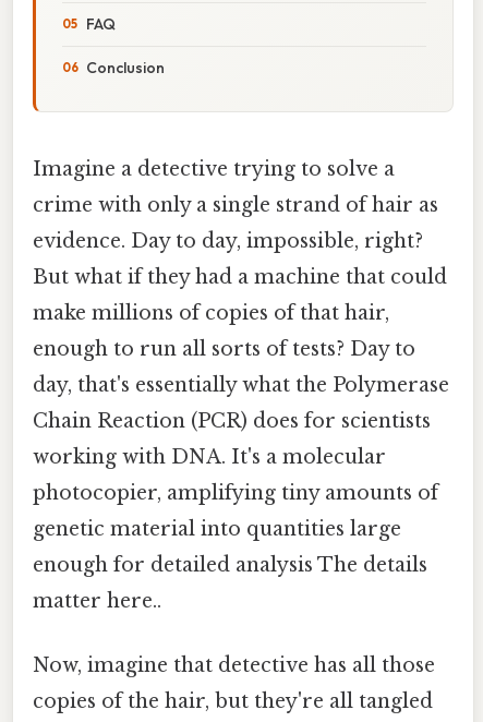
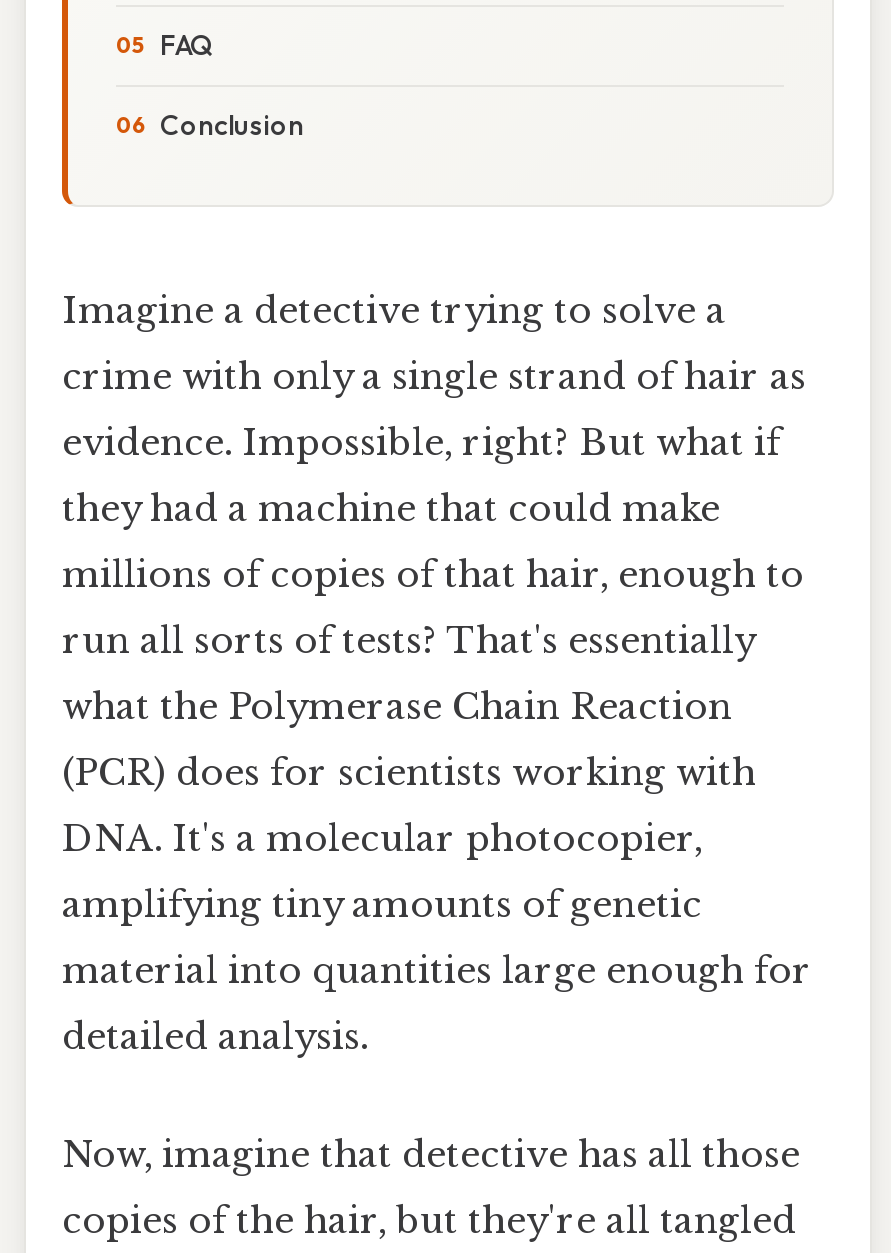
[33,229,449,613] evidence. Day to day, impossible, right? | But what if they had a machine that could | make millions of copies of that hair, | enough to run all sorts of tests? Day to | day, that's essentially what the Polymerase | Chain Reaction (PCR) does for scientists | working with DNA. It's a molecular | photocopier, amplifying tiny amounts of | genetic material into quantities large | enough for detailed analysis The details | matter here.. -> [62,421,812,1059] evidence. Impossible, right? But what if | they had a machine that could make | millions of copies of that hair, enough to | run all sorts of tests? That's essentially | what the Polymerase Chain Reaction | (PCR) does for scientists working with | DNA. It's a molecular photocopier, | amplifying tiny amounts of genetic | material into quantities large enough for | detailed analysis.

